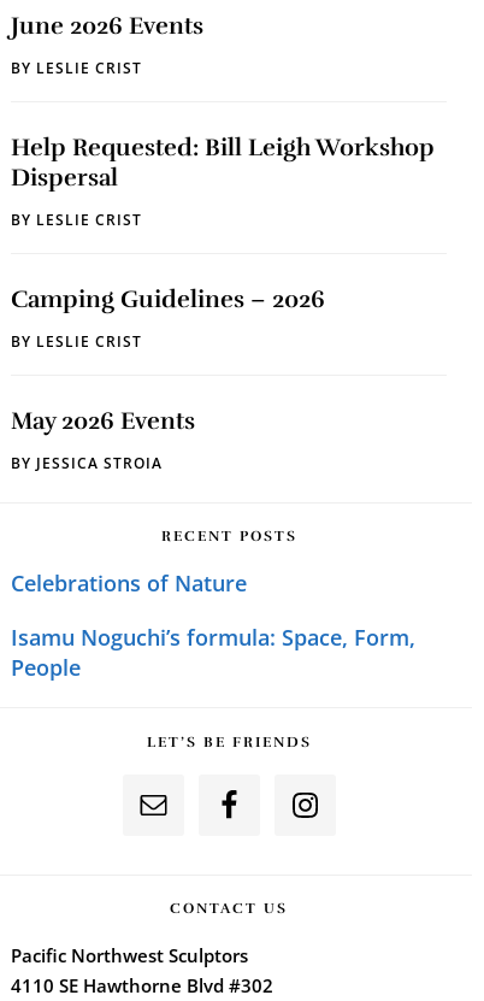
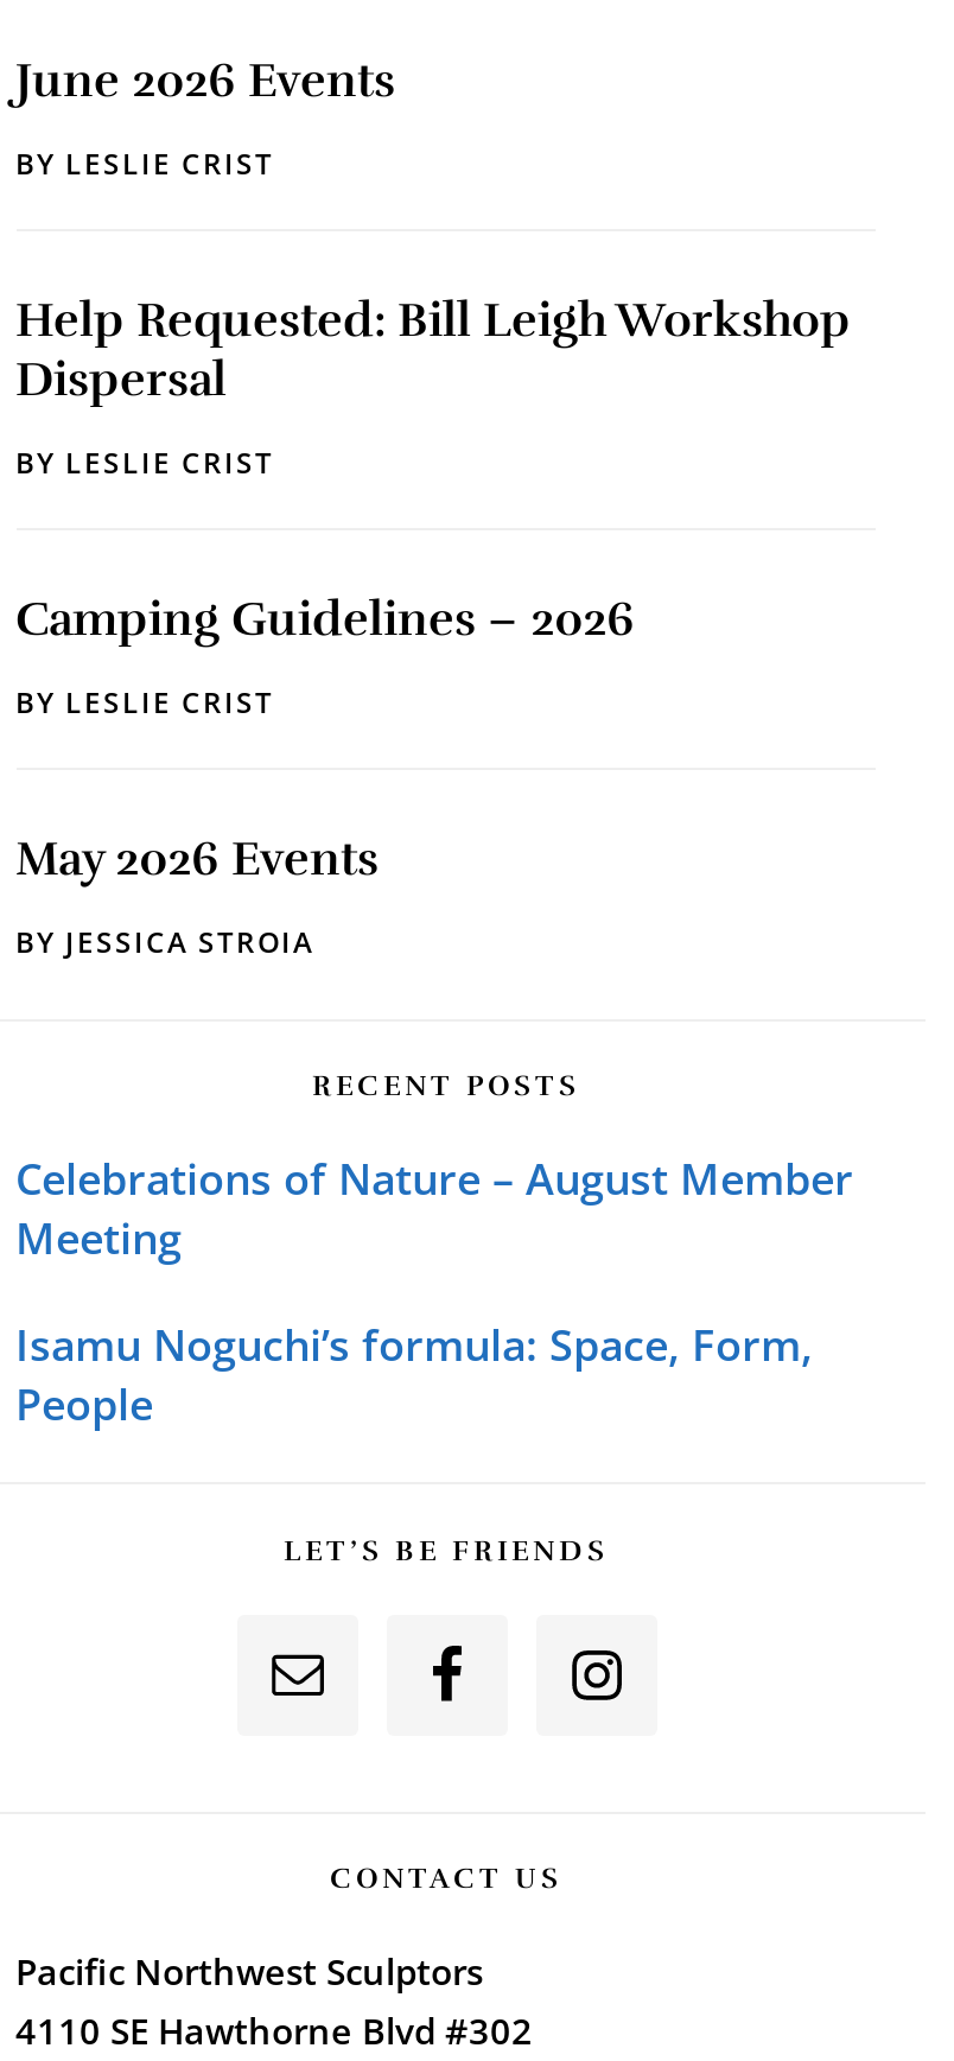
[10,569,246,598] Celebrations of Nature -> [15,1150,853,1267] Celebrations of Nature – August Member | Meeting

